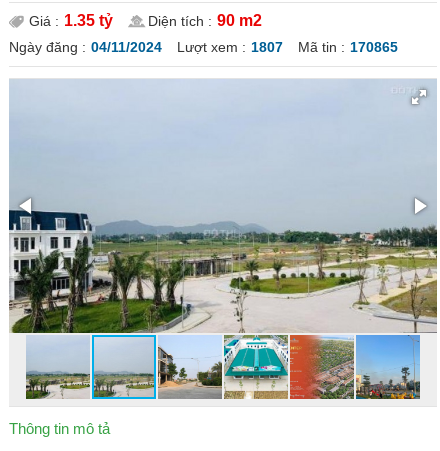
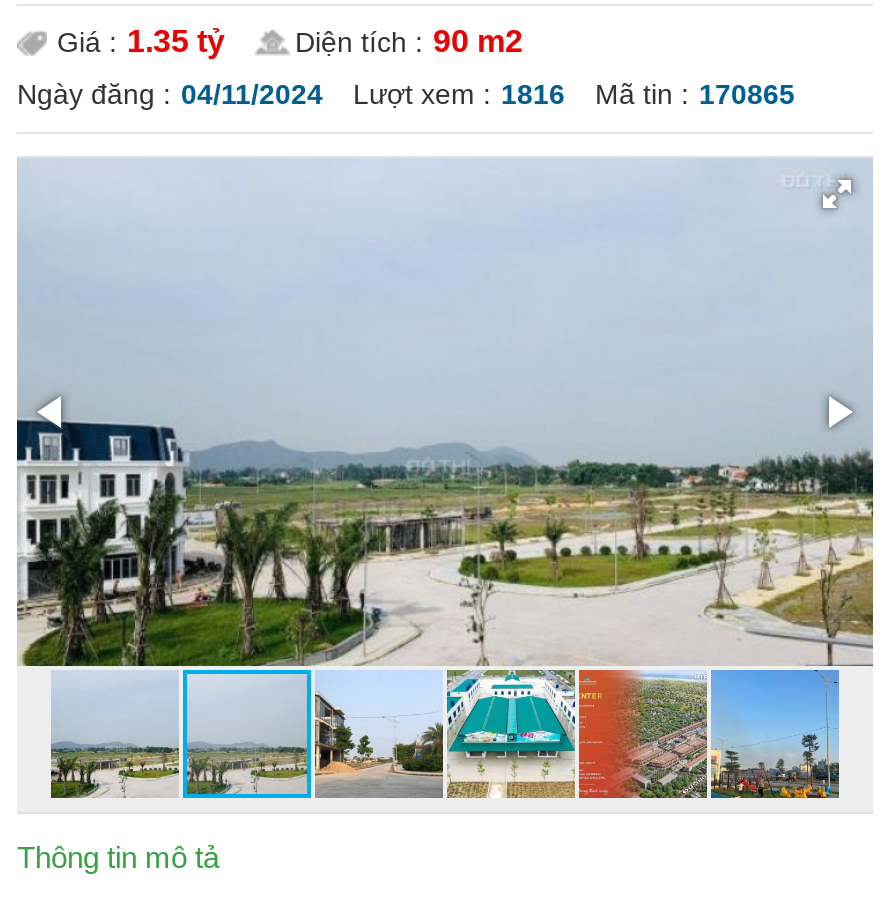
[9,39,398,55] Ngày đăng : 04/11/2024 Lượt xem : 1807 Mã tin : 170865 -> [17,78,795,110] Ngày đăng : 04/11/2024 Lượt xem : 1816 Mã tin : 170865

